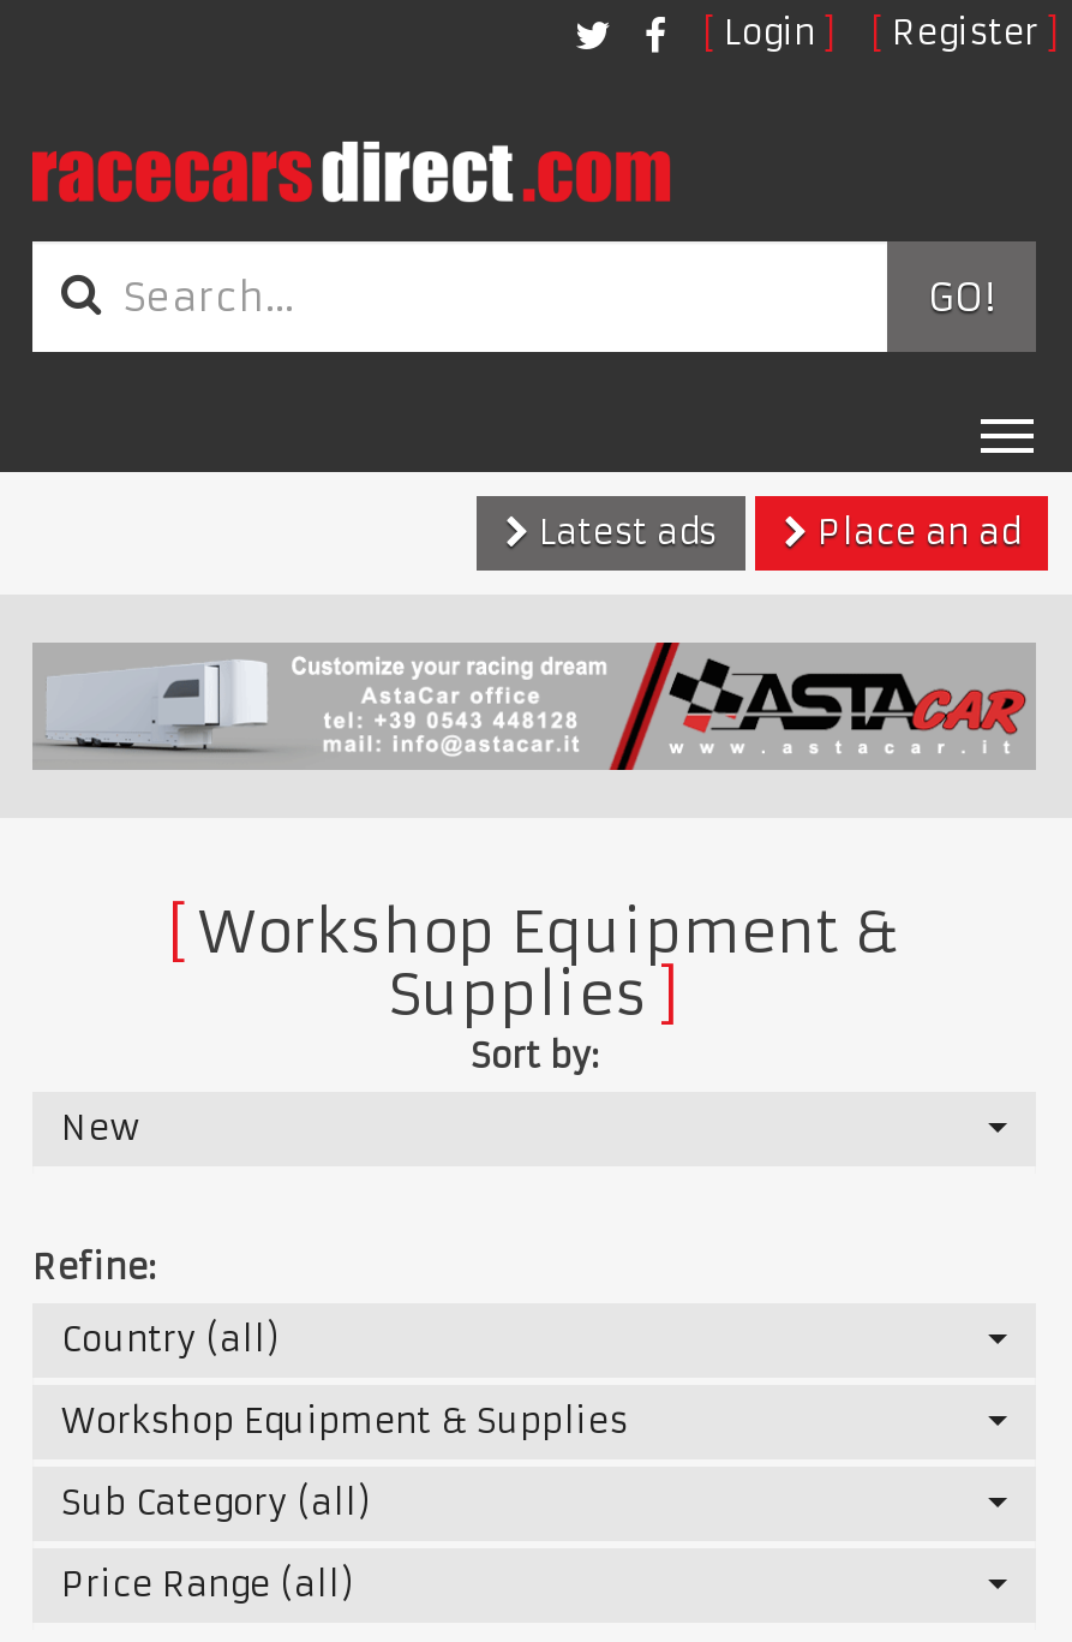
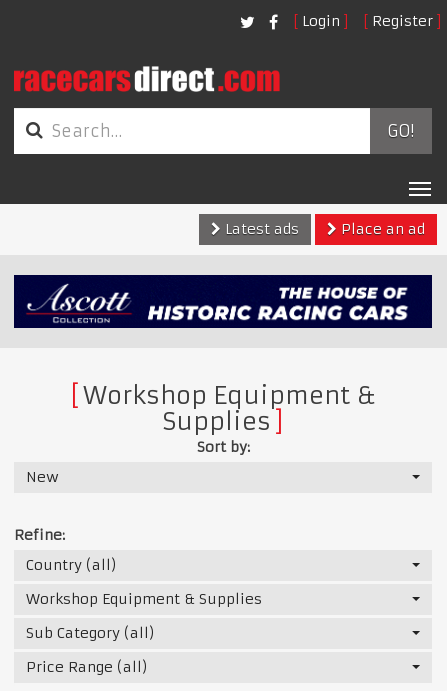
[32,640,1036,772] [image] -> [13,274,433,329] [image]

